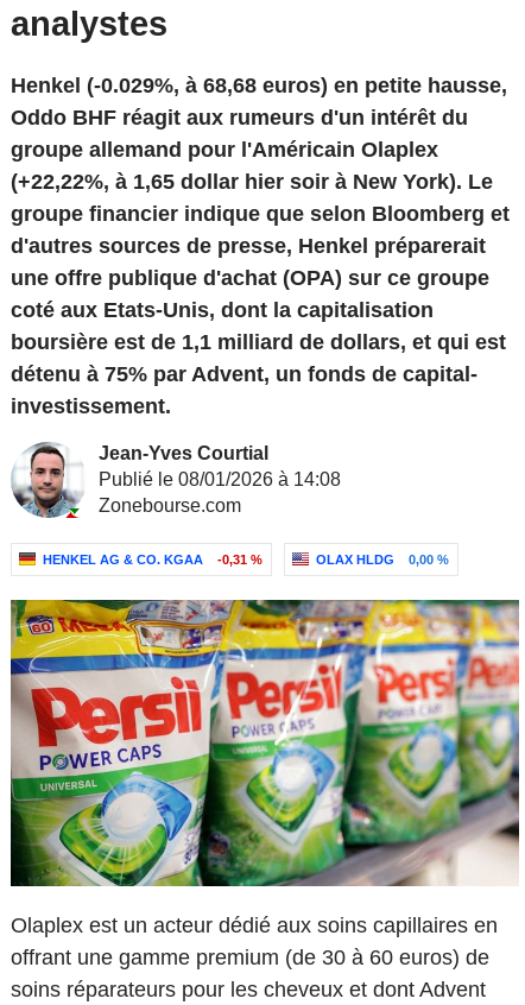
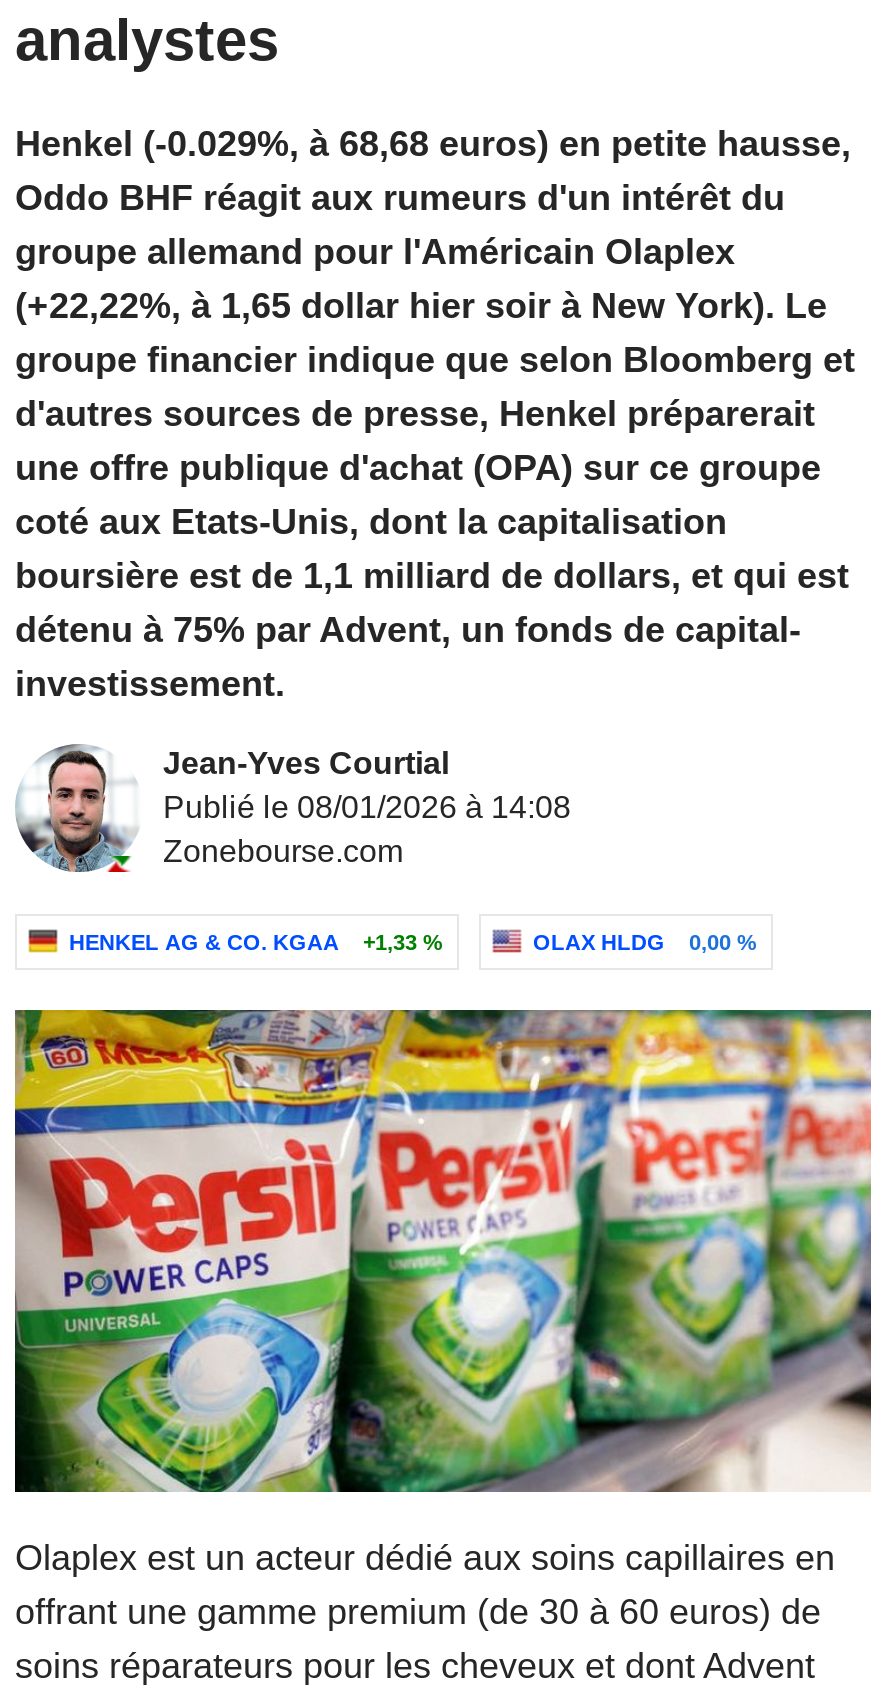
[43,552,262,567] HENKEL AG & CO. KGAA -0,31 % -> [69,930,443,954] HENKEL AG & CO. KGAA +1,33 %

